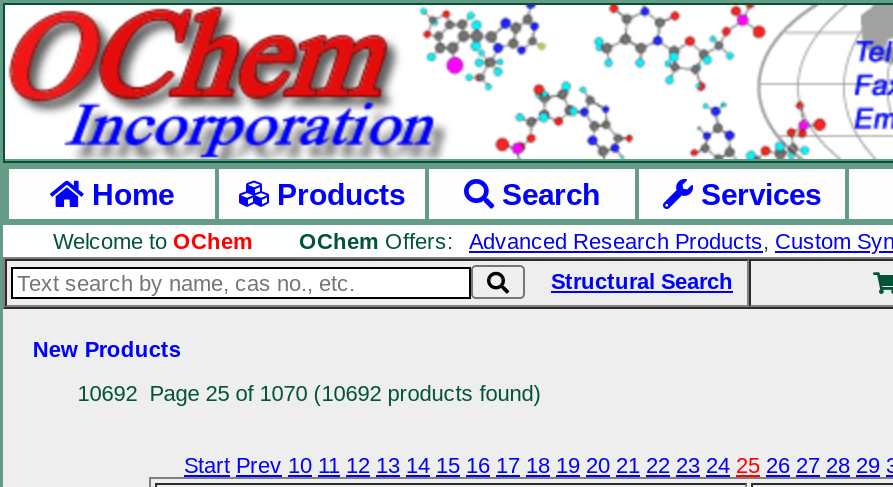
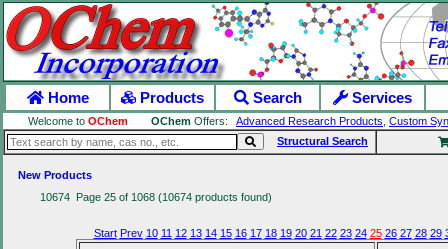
[77,381,541,405] 10692 Page 25 of 1070 (10692 products found) -> [40,191,272,203] 10674 Page 25 of 1068 (10674 products found)

